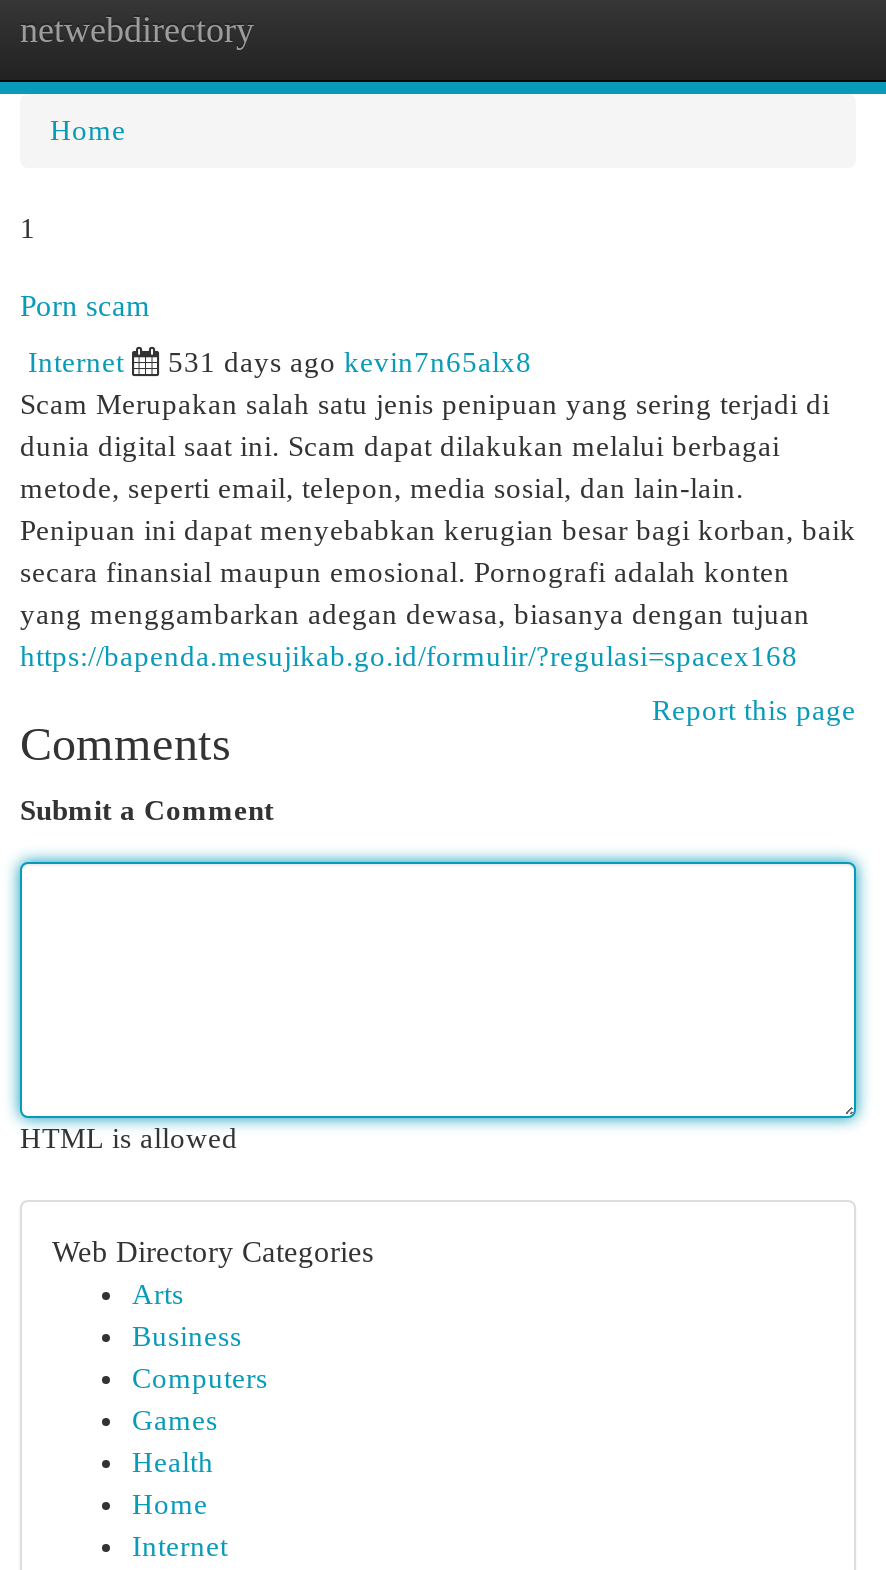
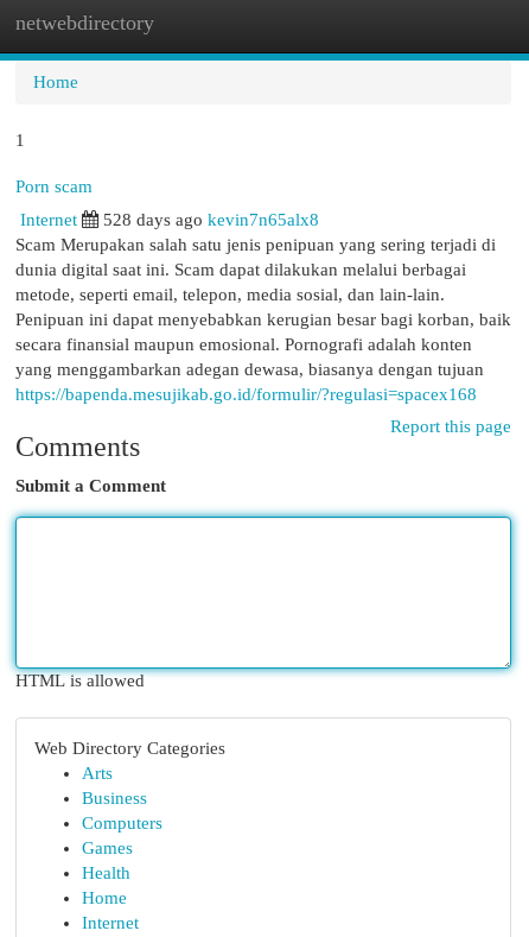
[168,346,532,378] 531 days ago kevin7n65alx8 -> [103,210,319,229] 528 days ago kevin7n65alx8

